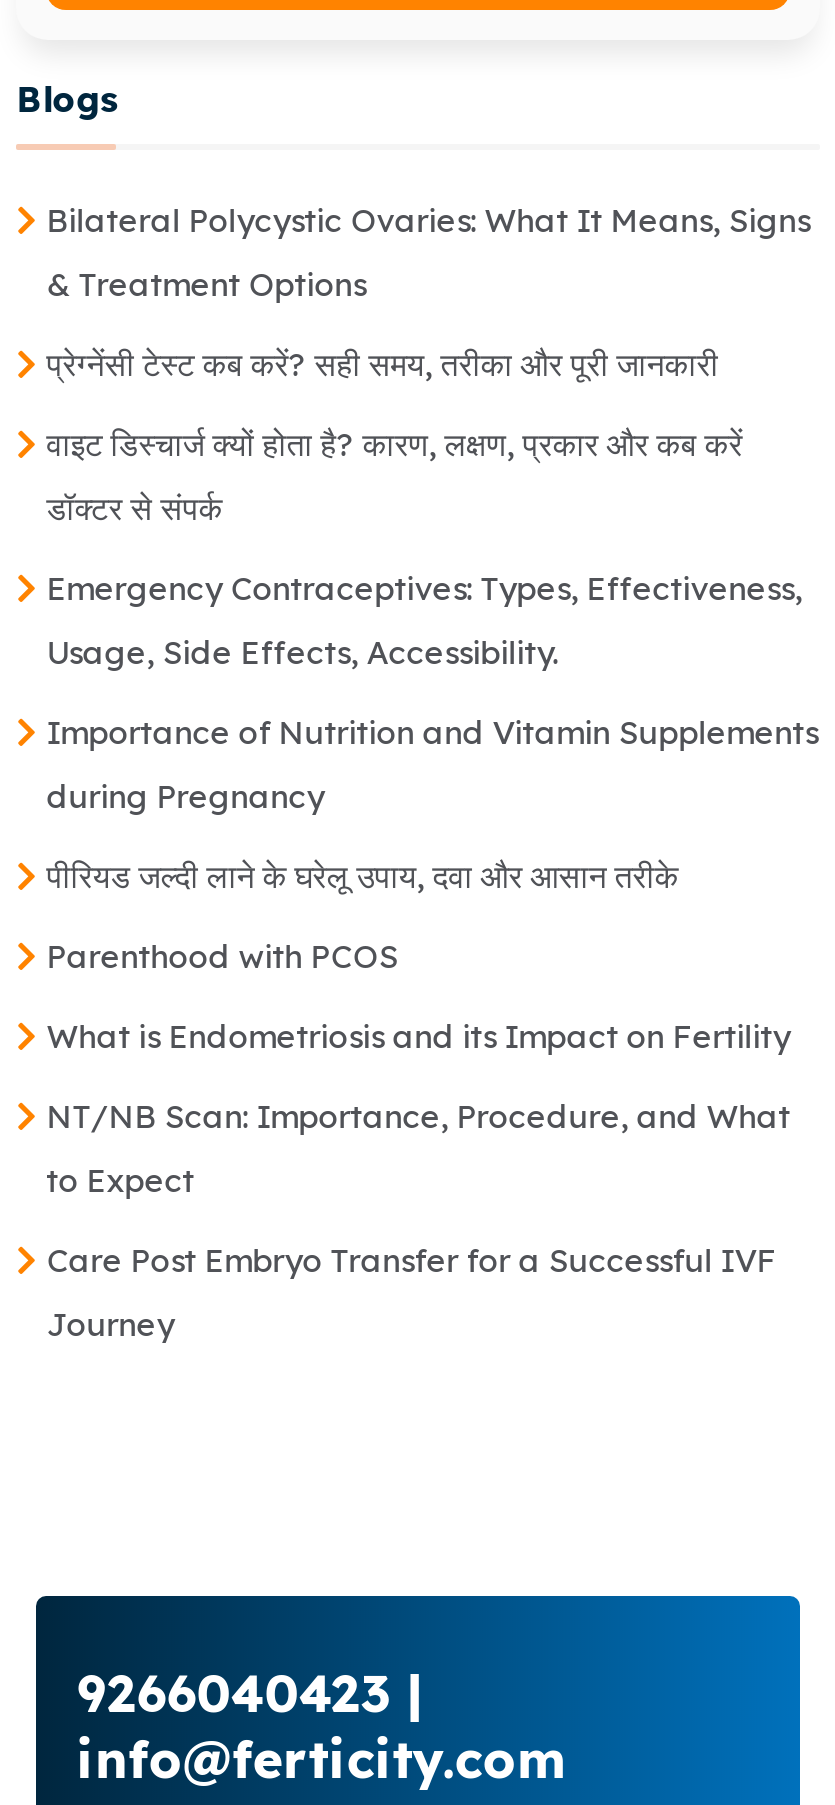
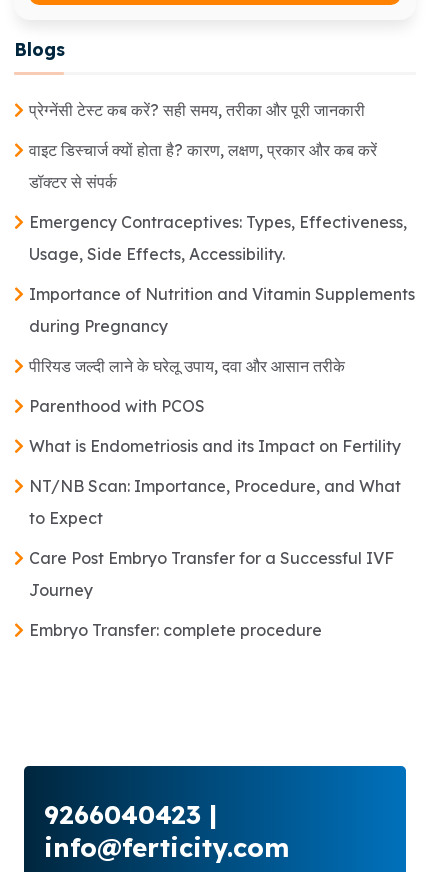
[46,200,810,304] Bilateral Polycystic Ovaries: What It Means, Signs | & Treatment Options -> none
moved [46,344,818,1344] -> [29,100,415,600]: प्रेग्नेंसी टेस्ट कब करें? सही समय, तरीका और पूरी जानकारी | वाइट डिस्चार्ज क्यों होता है? कारण, लक्षण, प्रकार और कब करें | डॉक्टर से संपर्क | ... | Care Post Embryo Transfer for a Successful IVF | Journey
none -> [29,620,322,640] Embryo Transfer: complete procedure

